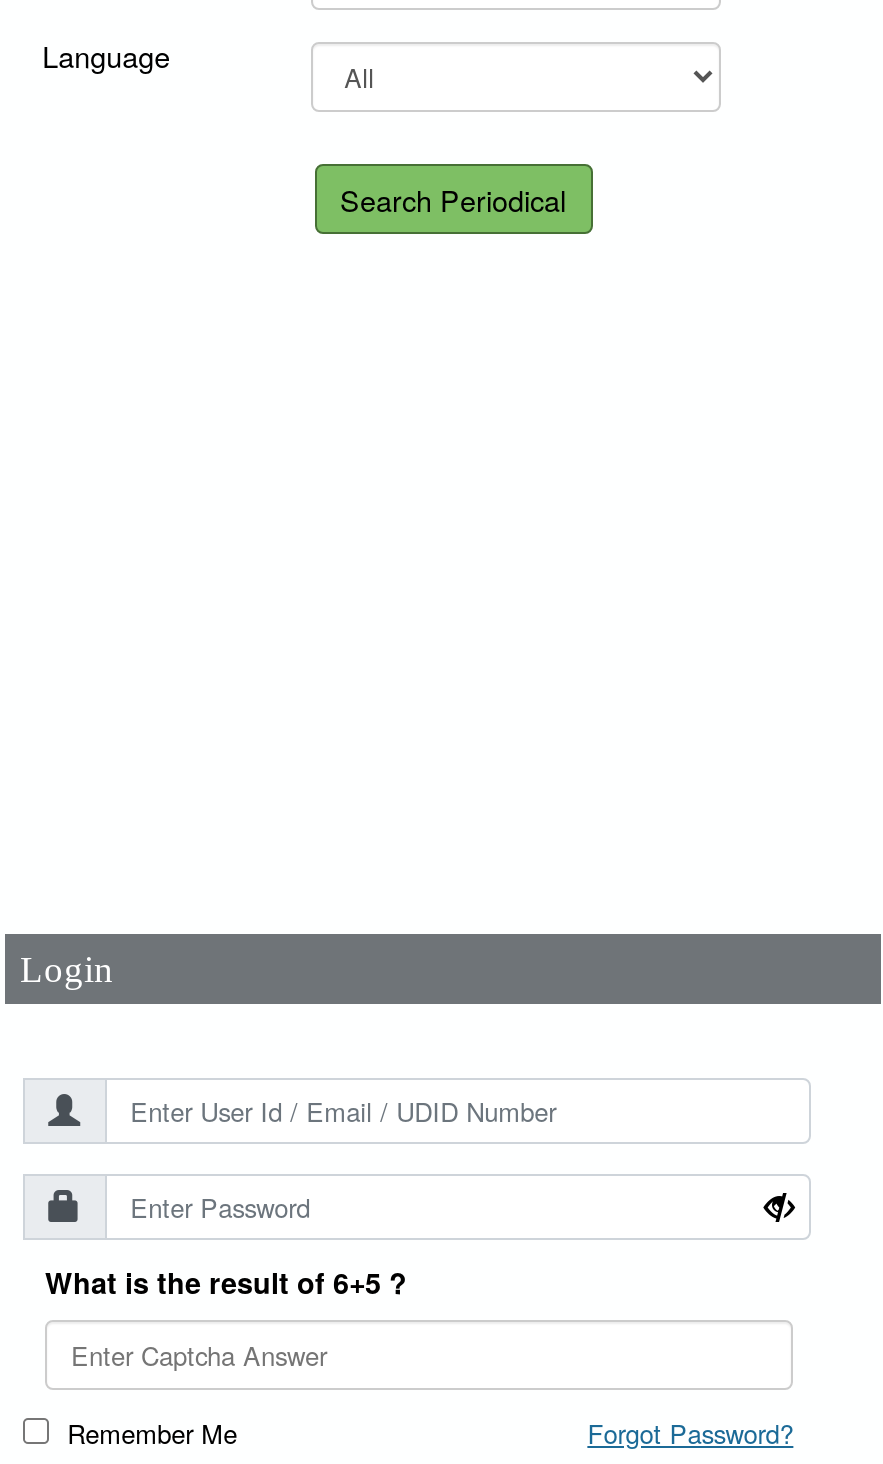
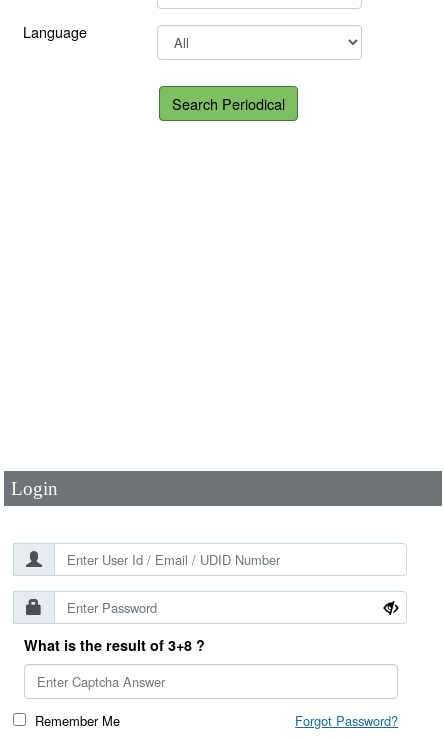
[45,1262,407,1302] What is the result of 6+5 ? -> [24,635,205,655] What is the result of 3+8 ?

